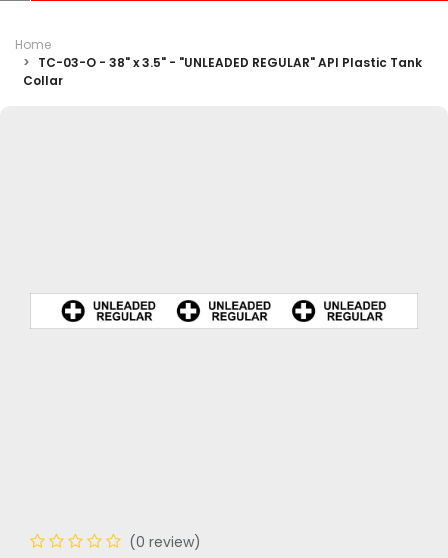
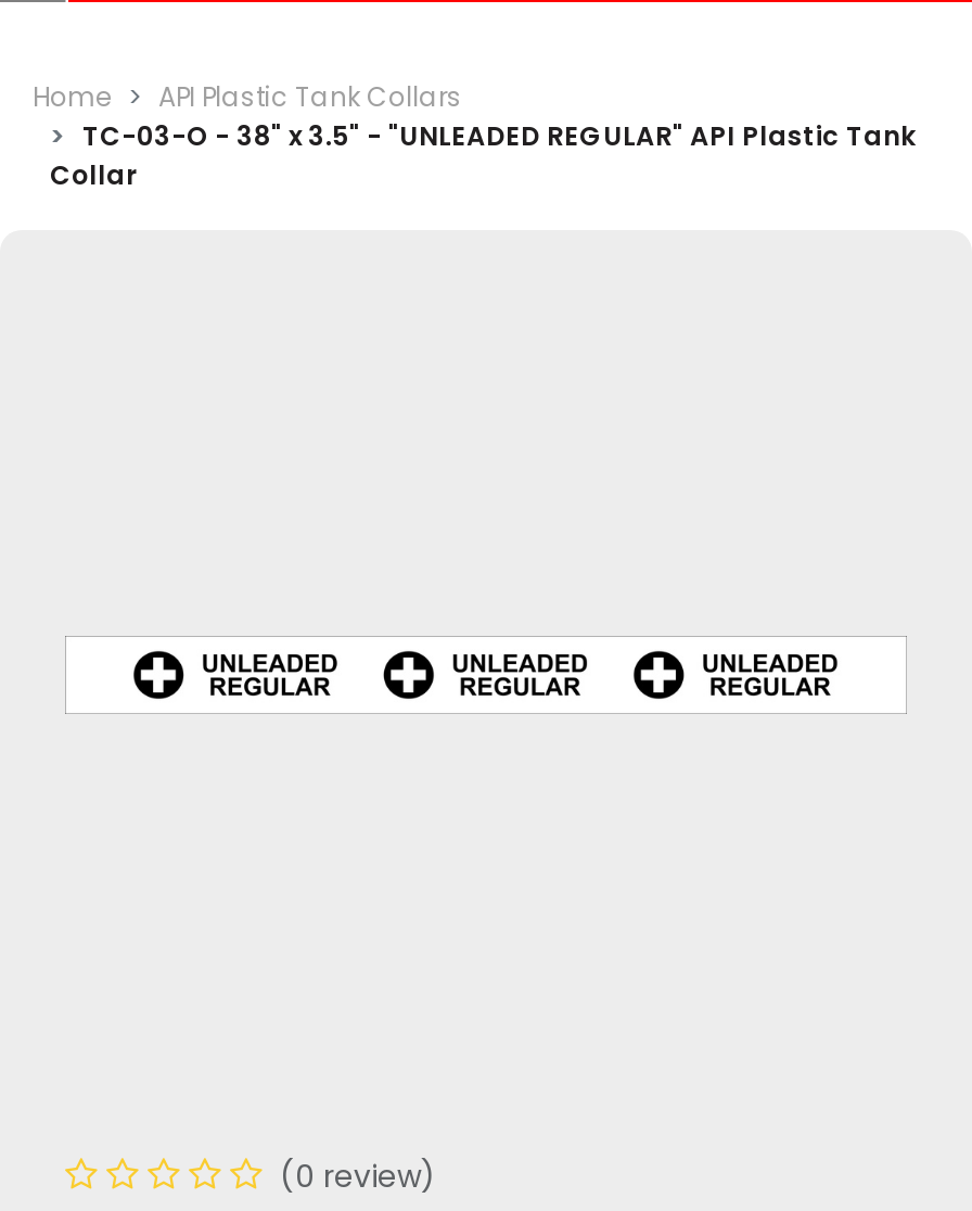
none -> [158,79,462,115] API Plastic Tank Collars

